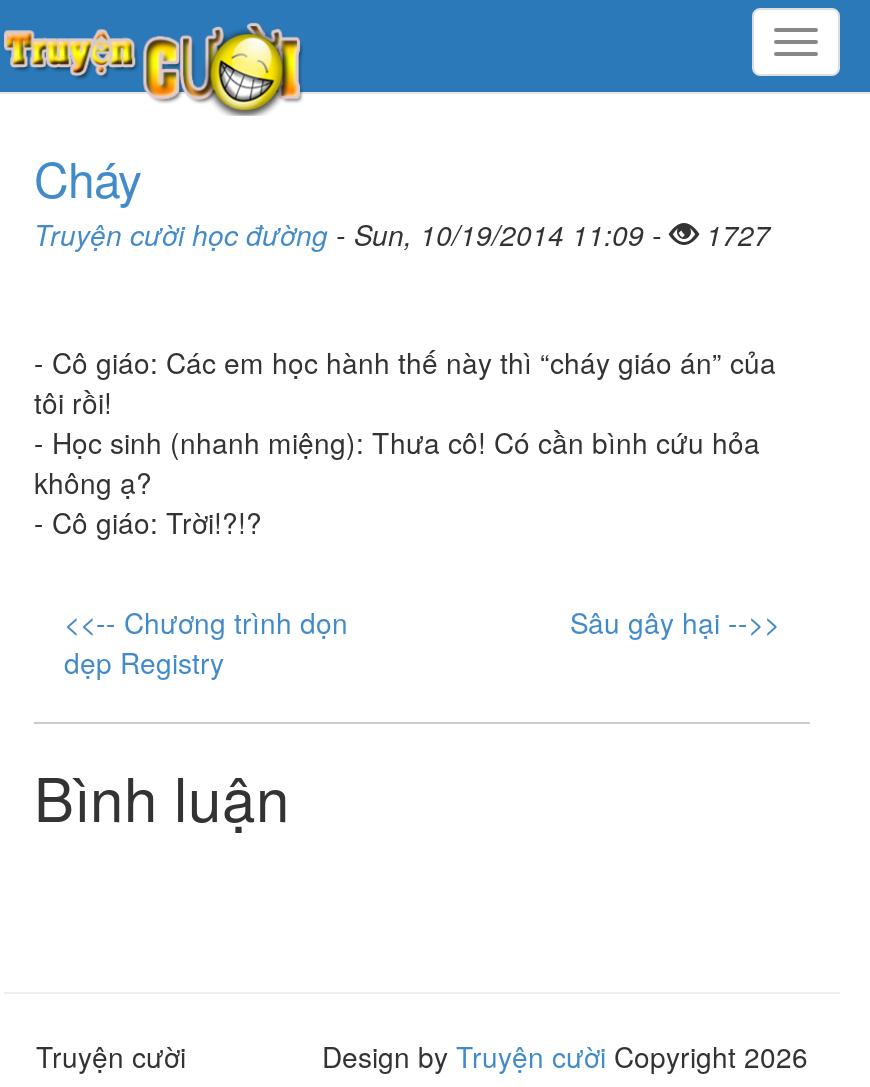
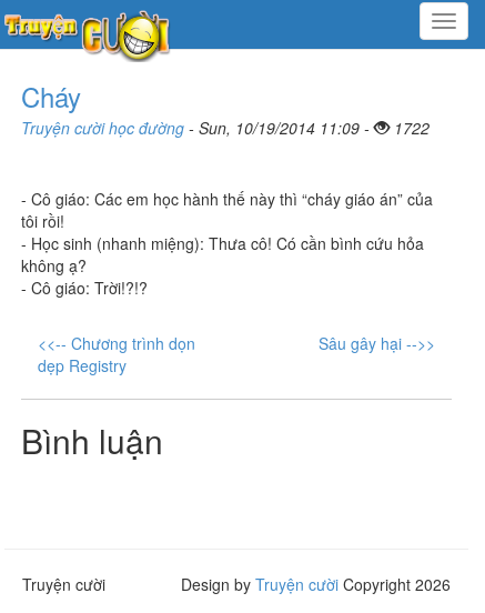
[34,214,770,254] Truyện cười học đường - Sun, 10/19/2014 11:09 - 1727 -> [21,117,430,139] Truyện cười học đường - Sun, 10/19/2014 11:09 - 1722

